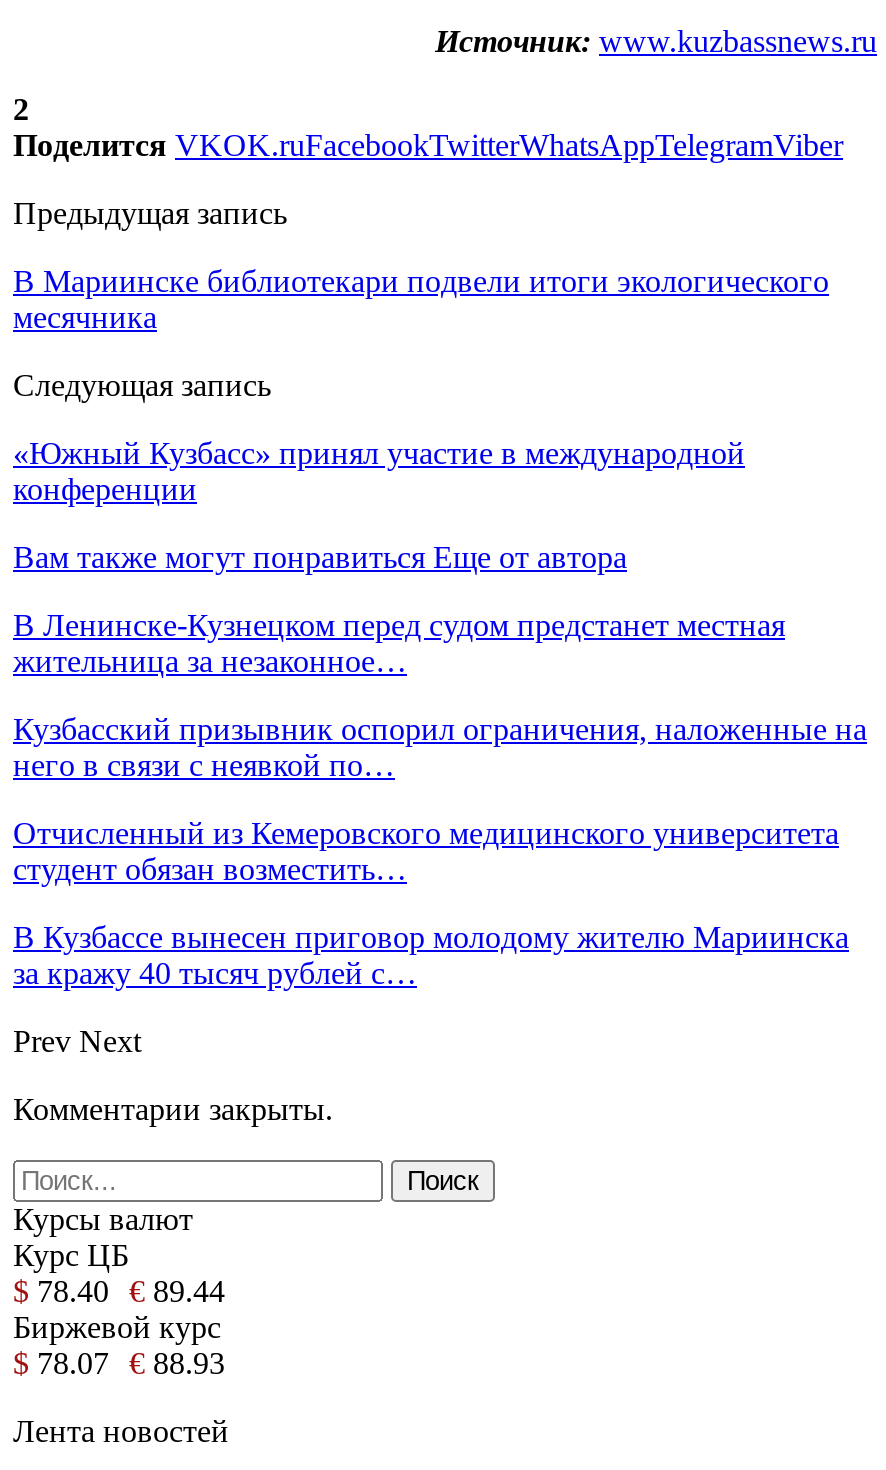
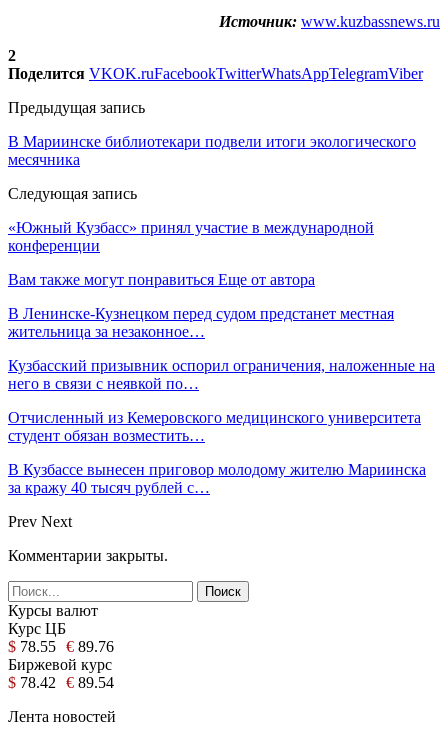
[13,1274,225,1308] $ 78.40 € 89.44 -> [8,638,114,655] $ 78.55 € 89.76
[13,1346,225,1380] $ 78.07 € 88.93 -> [8,674,114,691] $ 78.42 € 89.54

